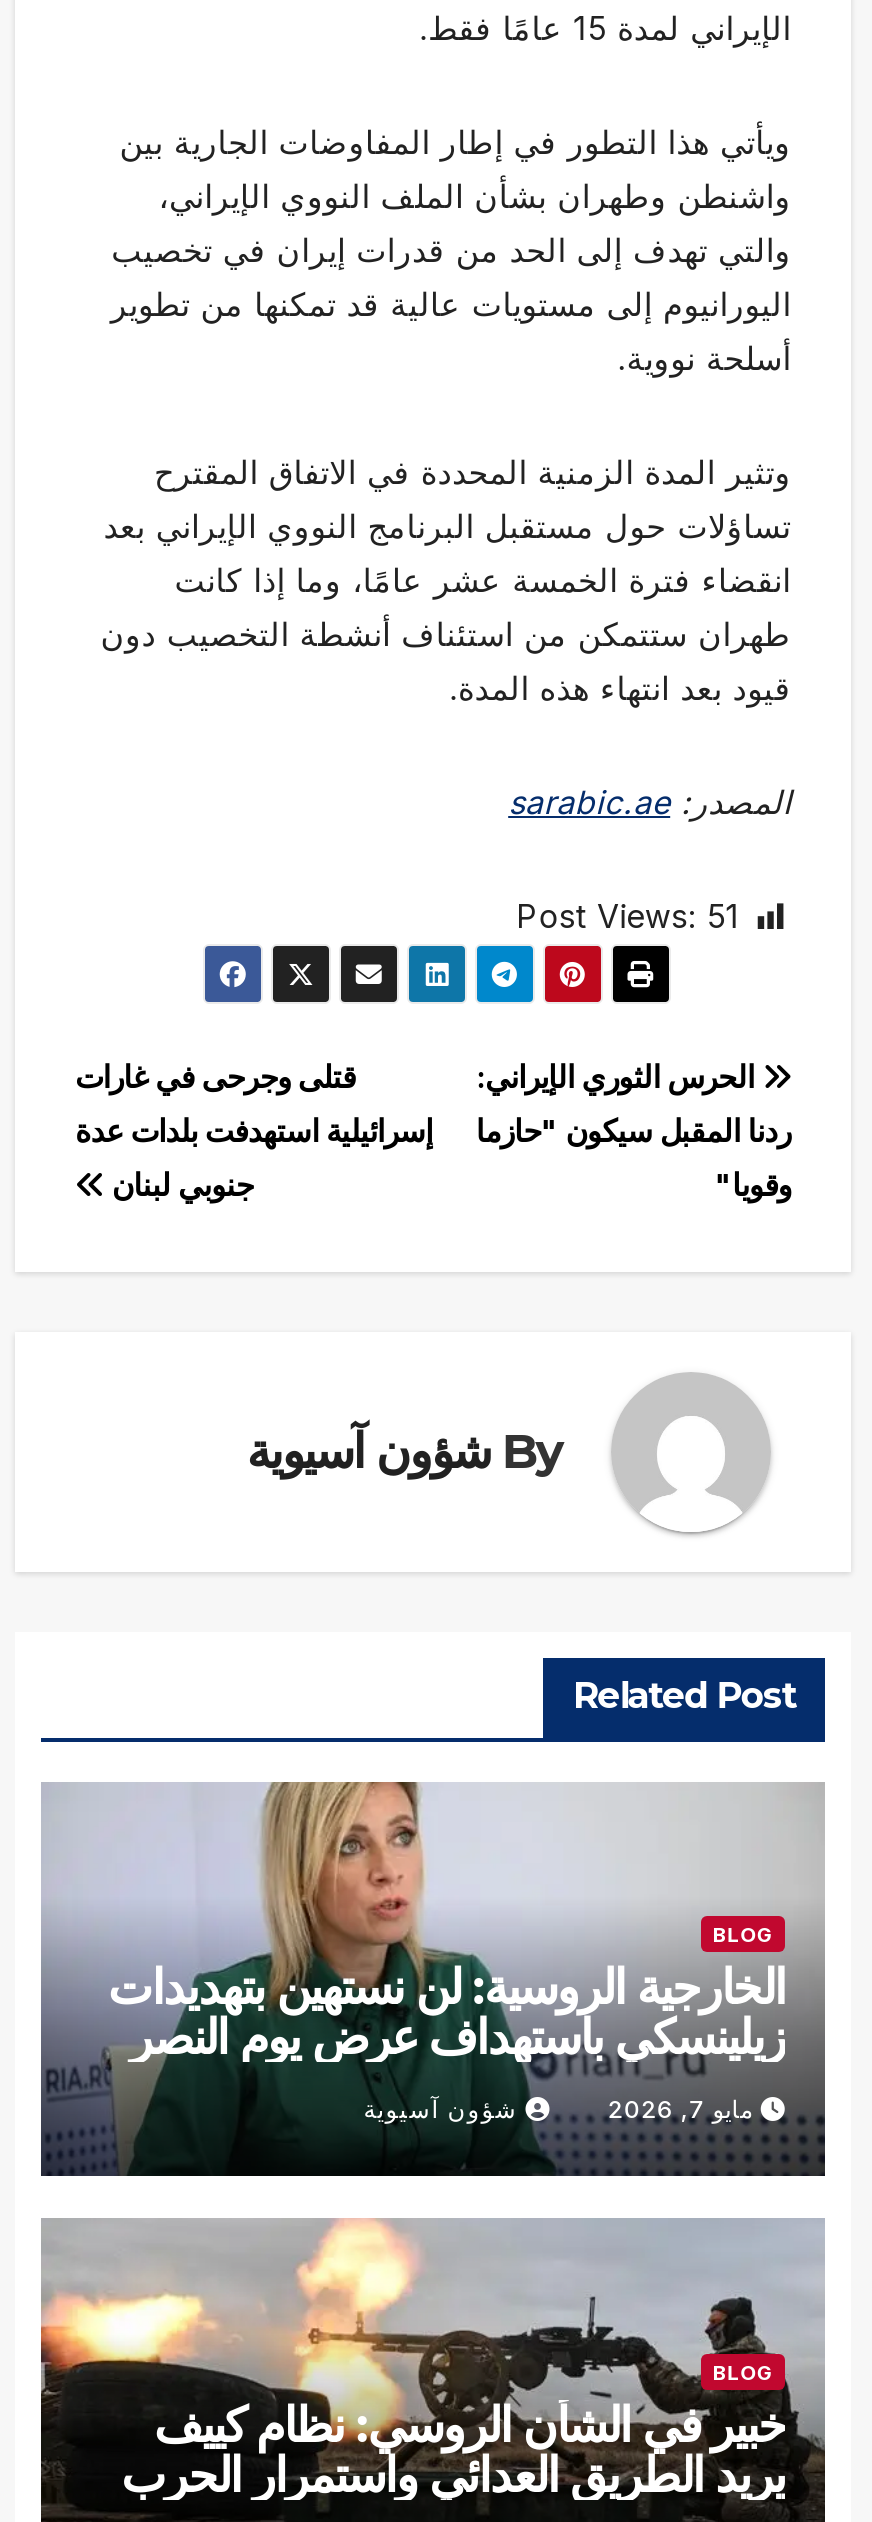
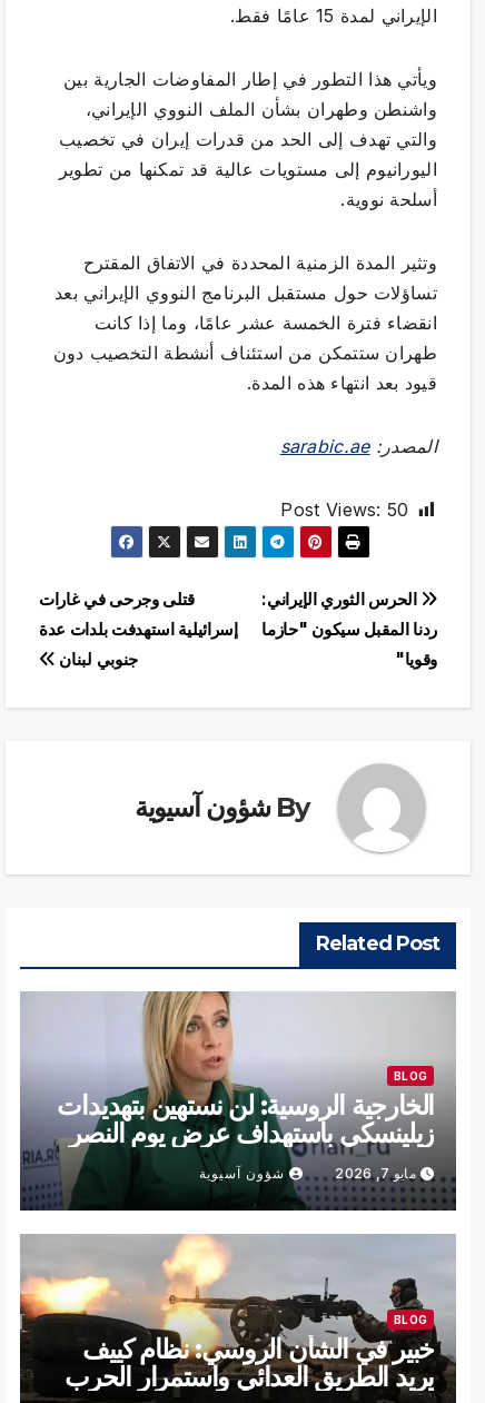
[516,896,740,936] Post Views: 51 -> [281,498,409,521] Post Views: 50

